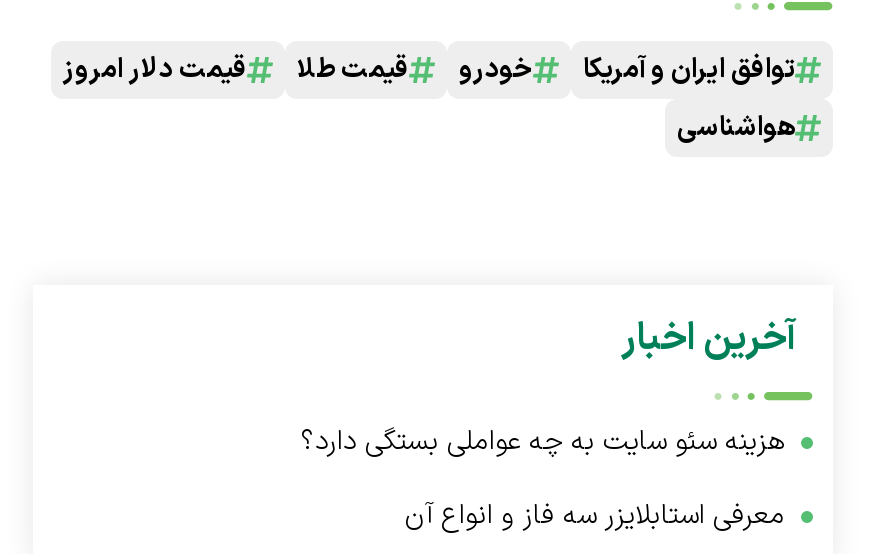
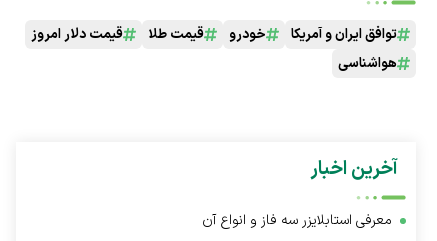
[301,421,785,463] هزینه سئو سایت به چه عواملی بستگی دارد؟ -> none

